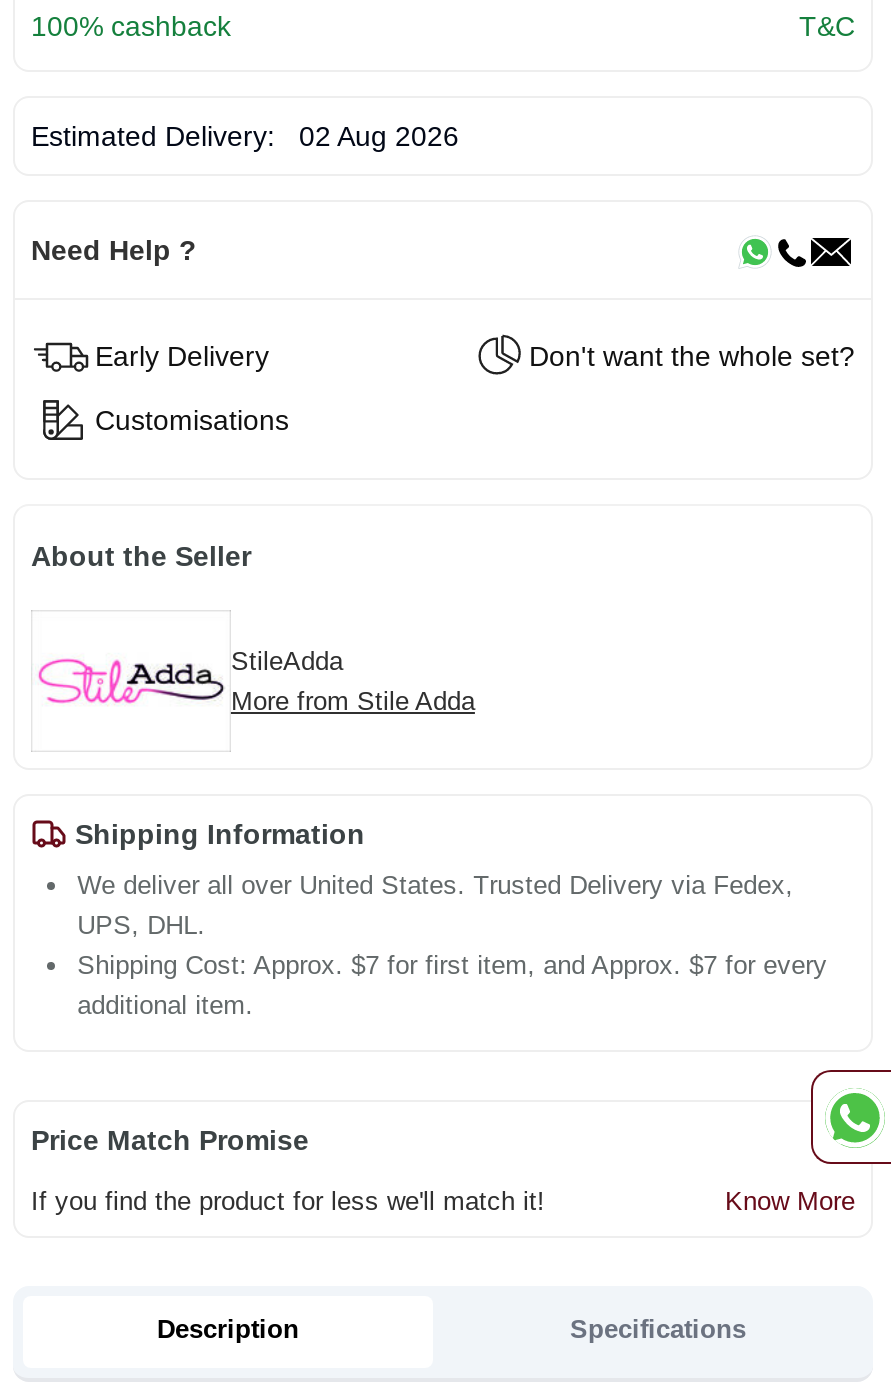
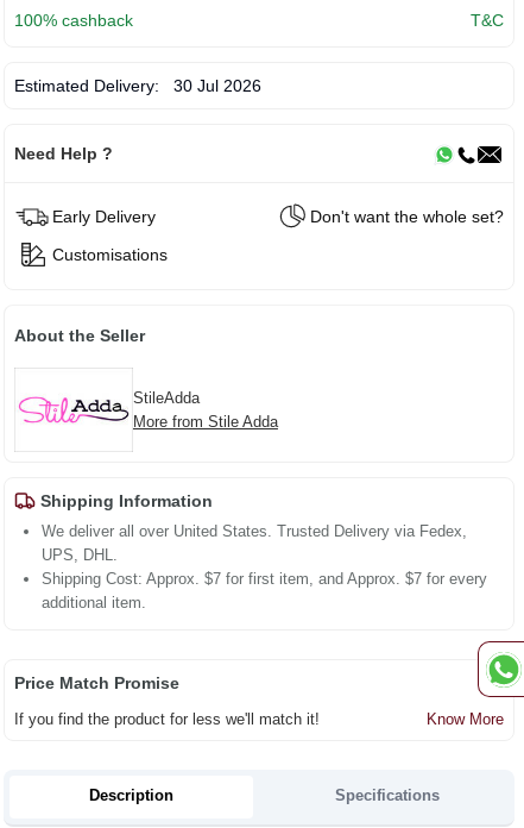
[31,120,459,152] Estimated Delivery: 02 Aug 2026 -> [14,76,261,95] Estimated Delivery: 30 Jul 2026

